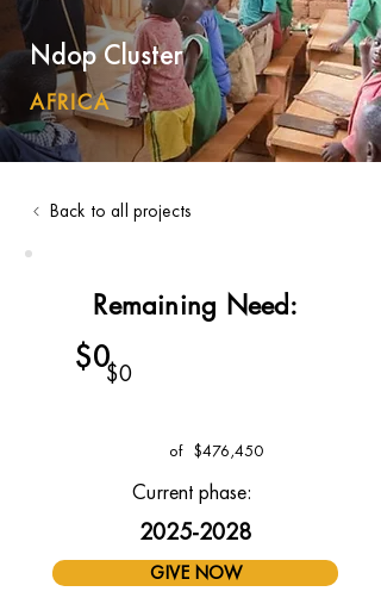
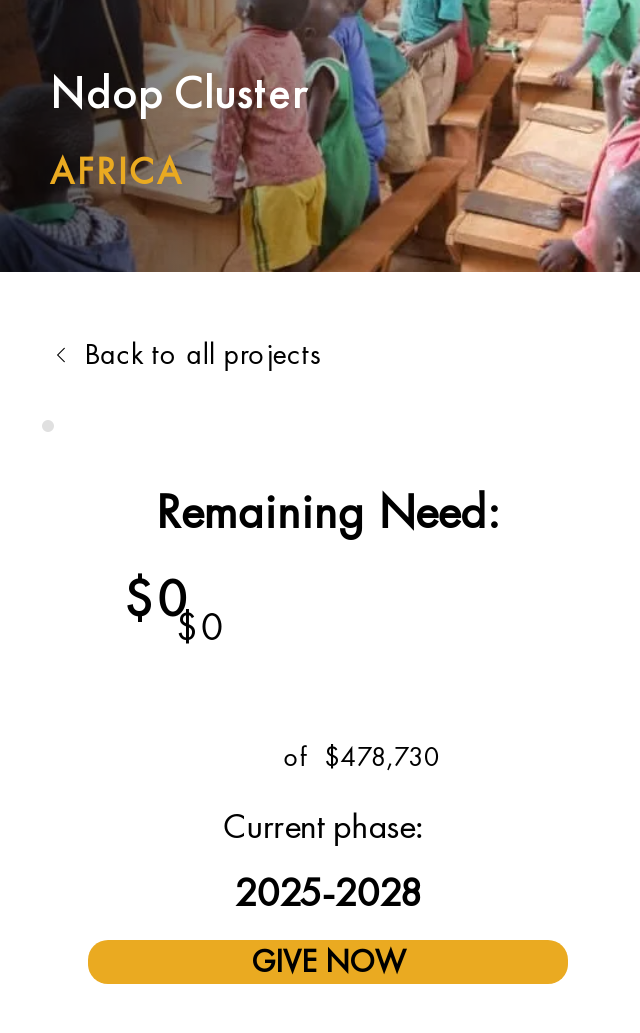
[169,440,263,461] of $476,450 -> [283,738,440,774] of $478,730

